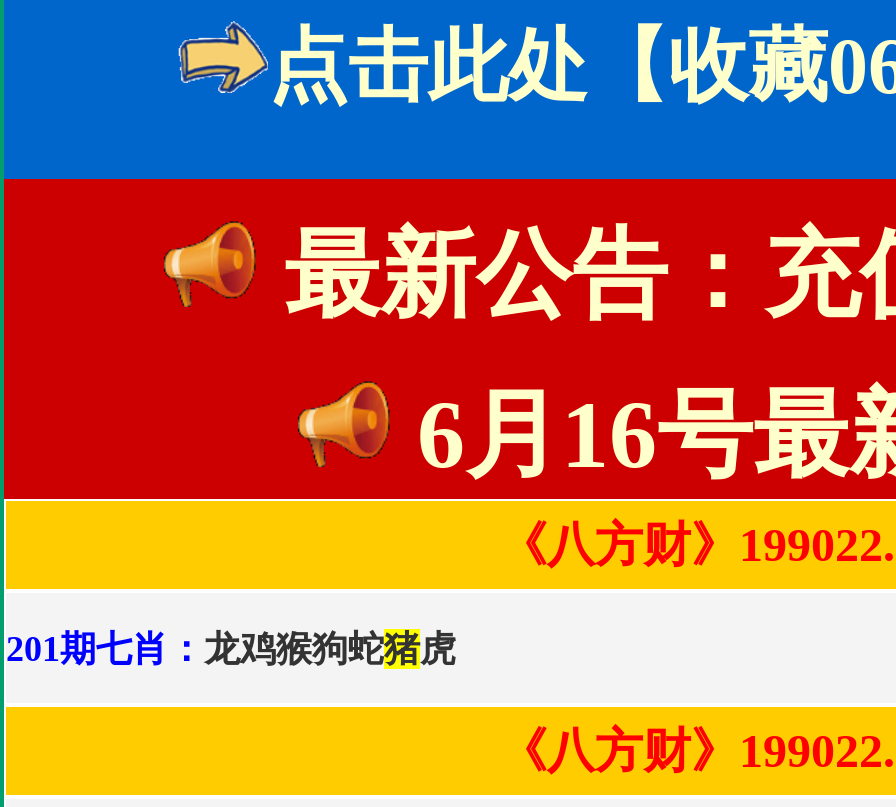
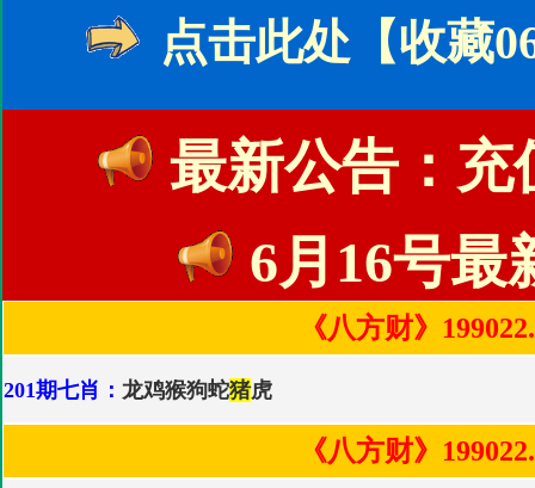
[144,21,262,95] [image] -> [85,14,156,60] [image]

